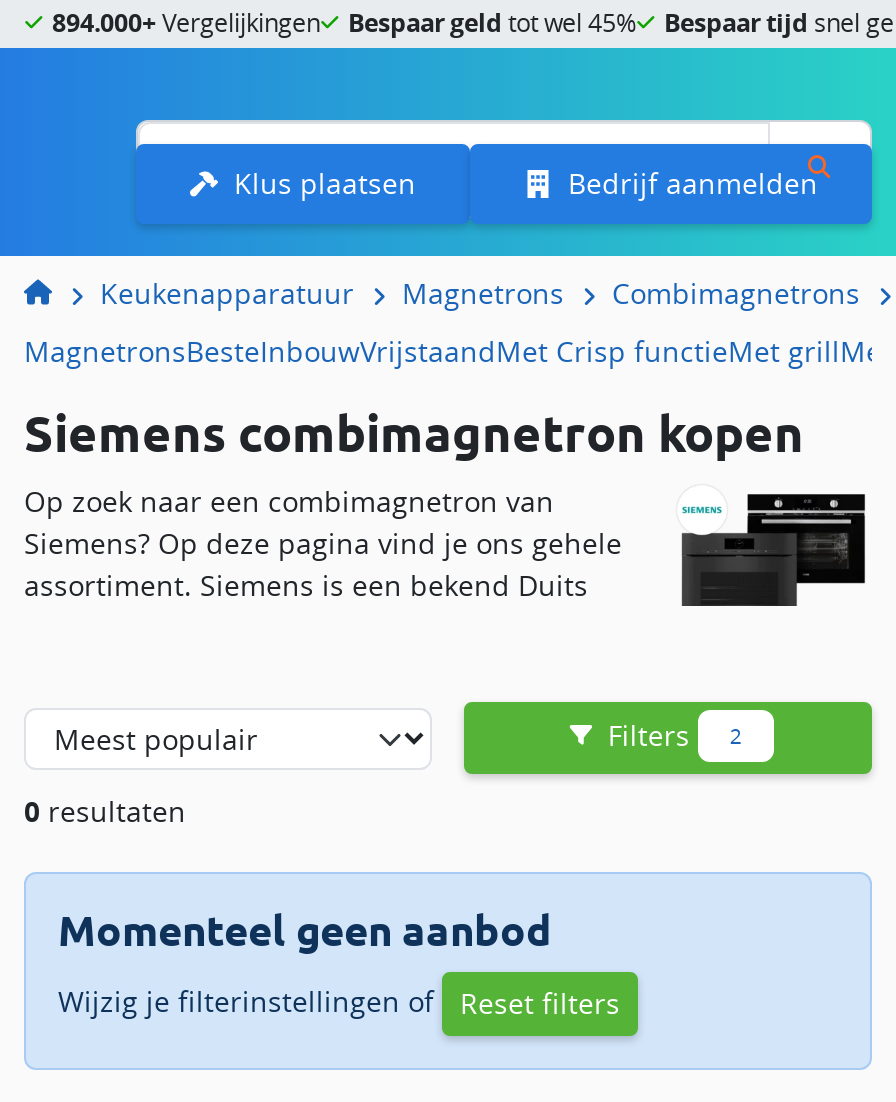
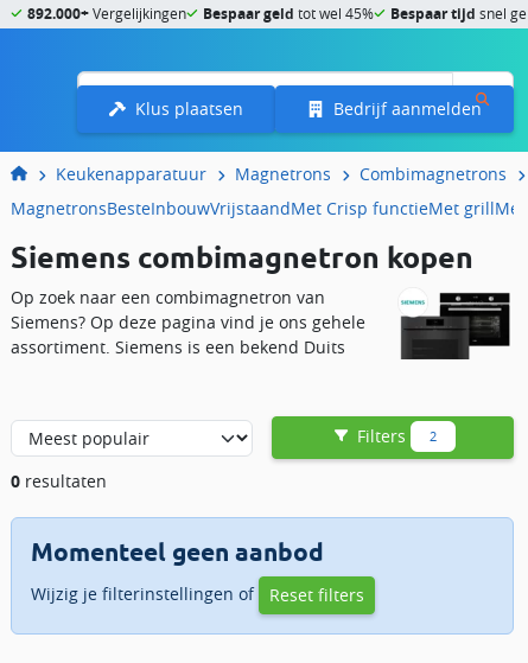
[52,6,320,40] 894.000+ Vergelijkingen -> [27,4,186,24] 892.000+ Vergelijkingen

